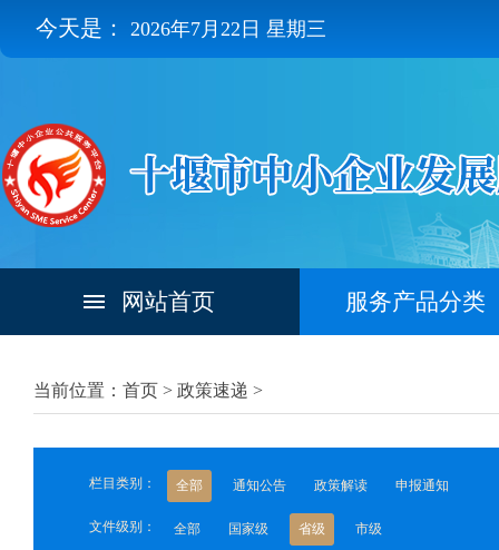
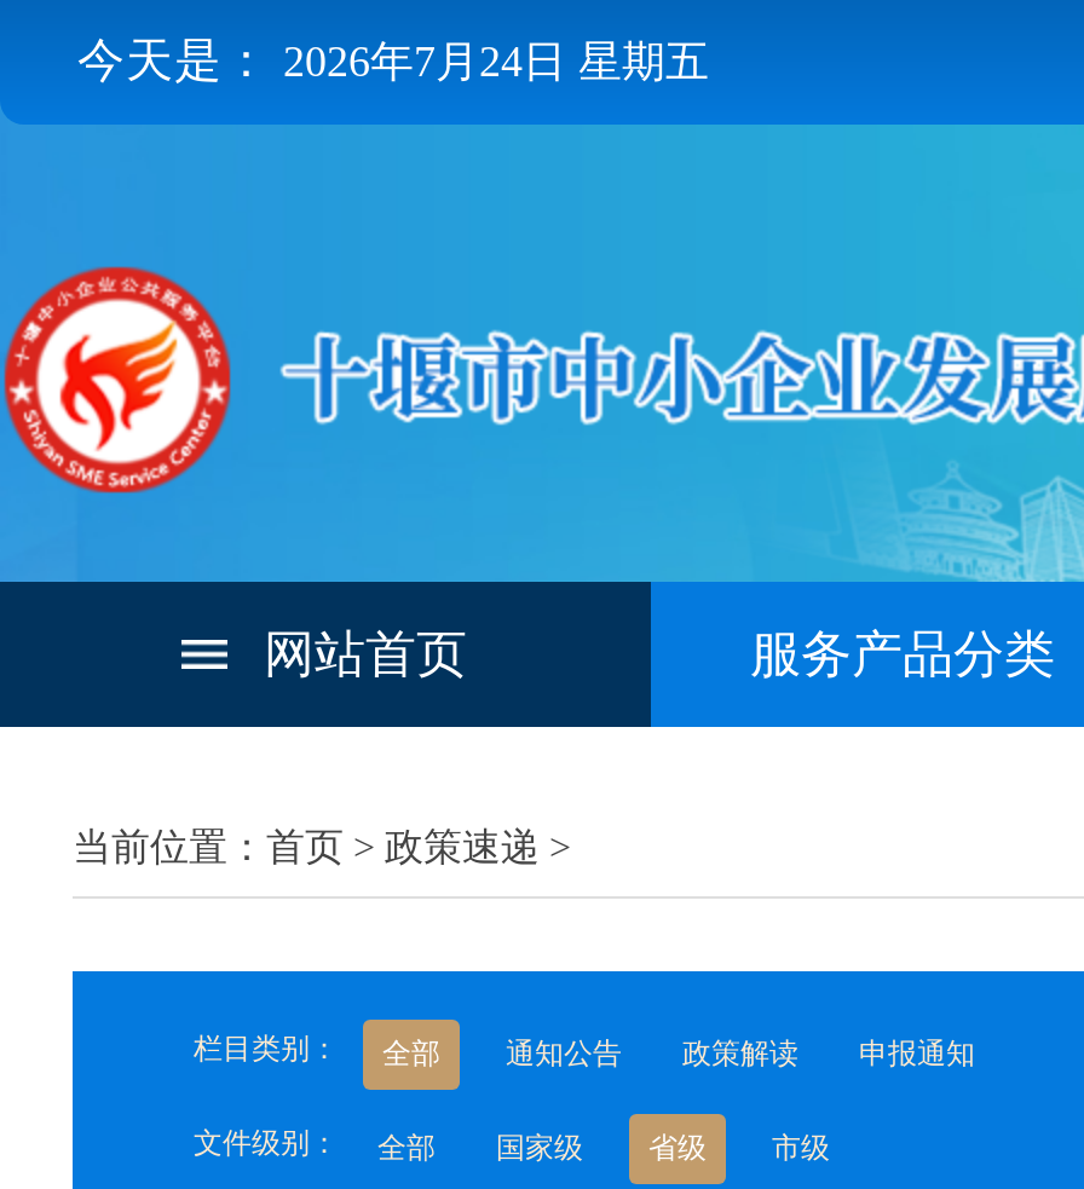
[36,17,326,40] 今天是：2026年7月22日 星期三 -> [77,35,709,86] 今天是：2026年7月24日 星期五

